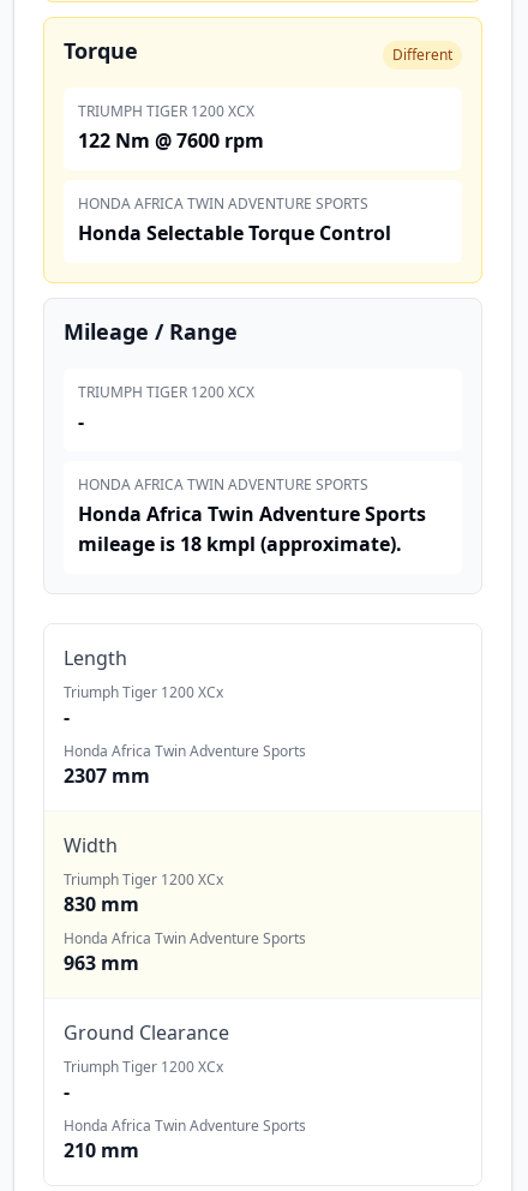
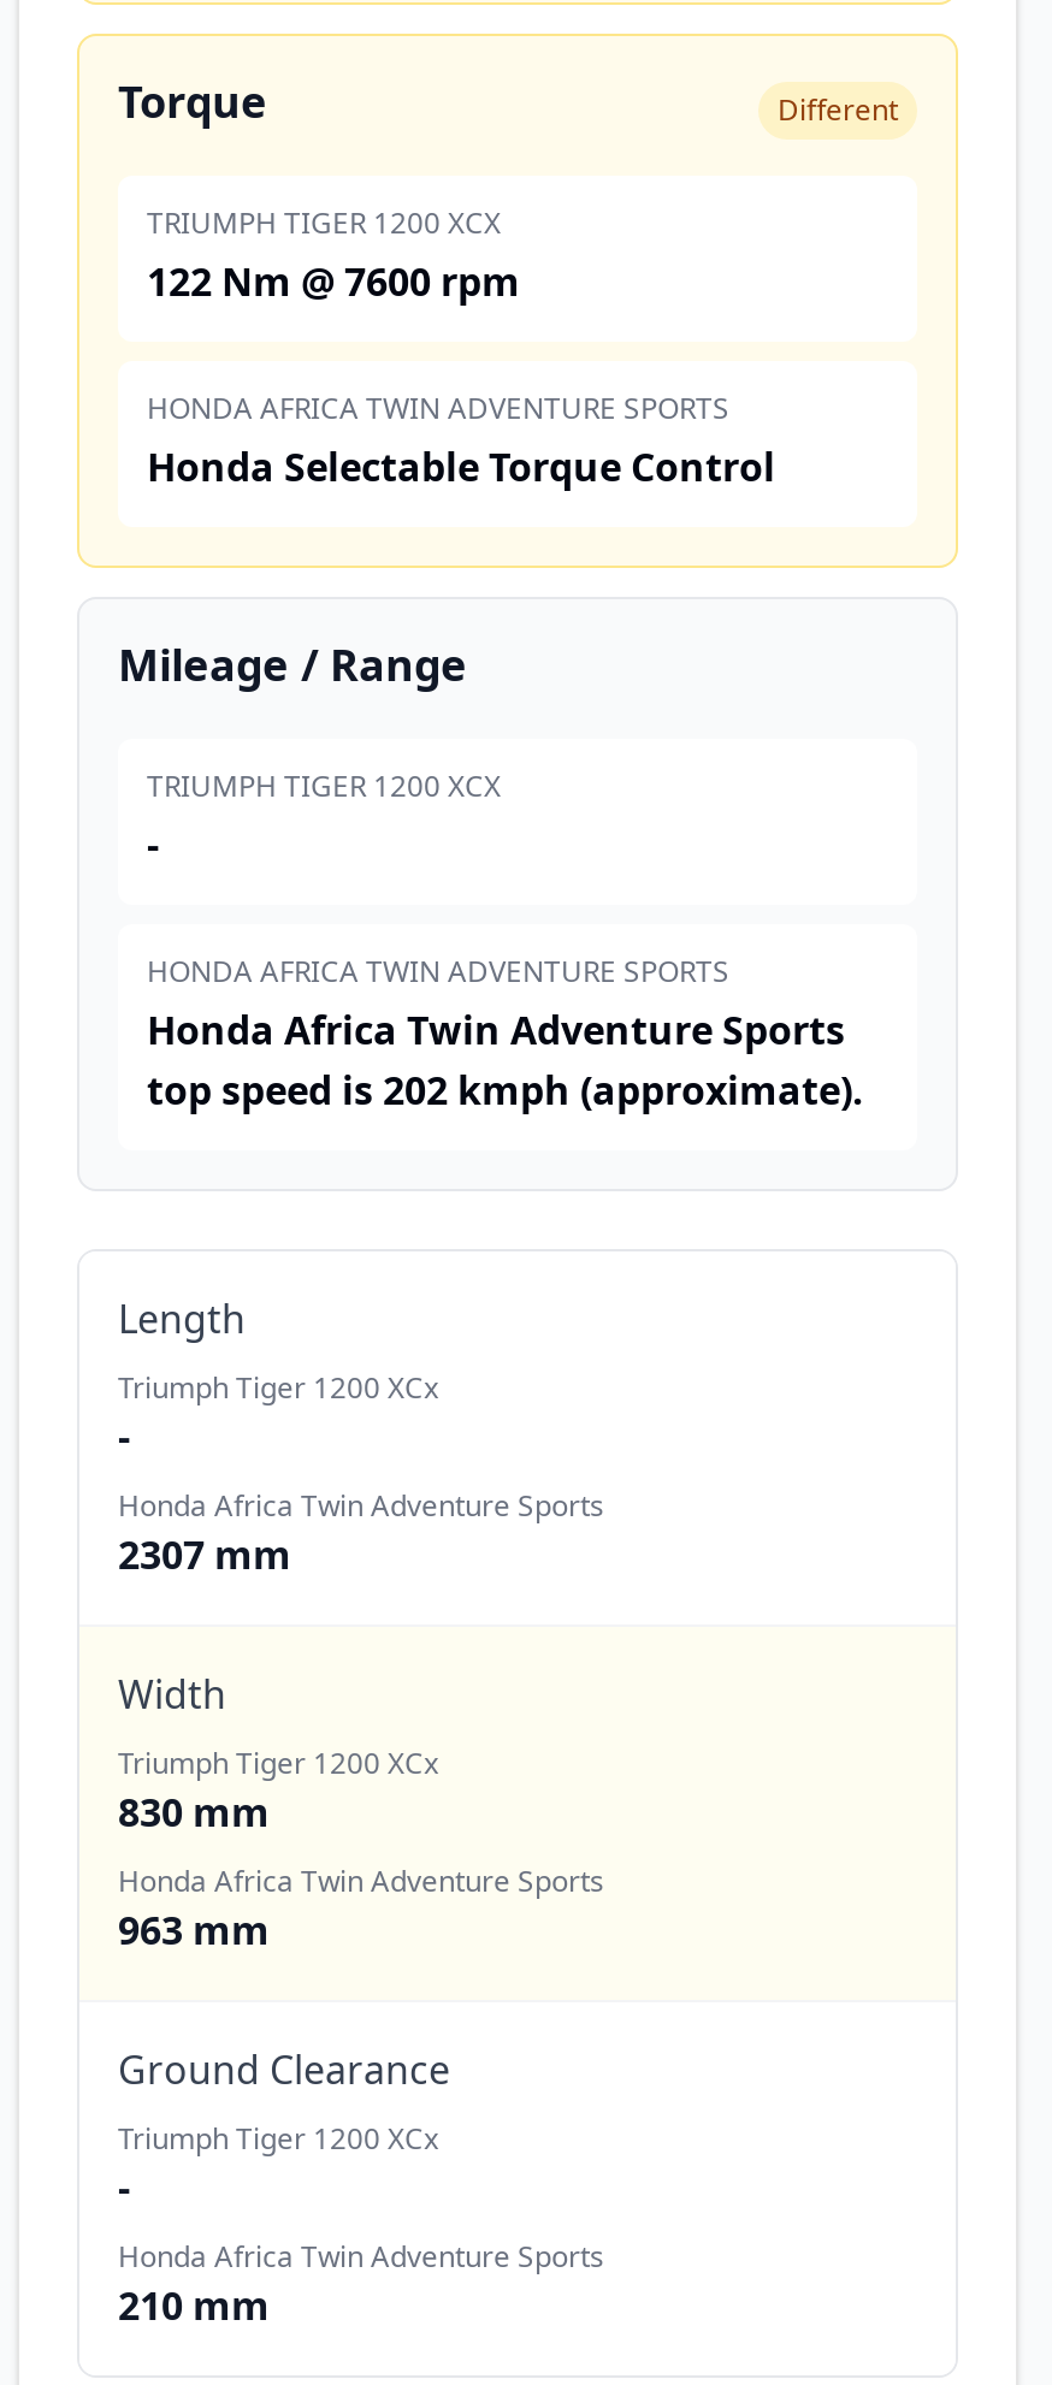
[78,531,402,557] mileage is 18 kmpl (approximate). -> [147,1064,864,1117] top speed is 202 kmph (approximate).

